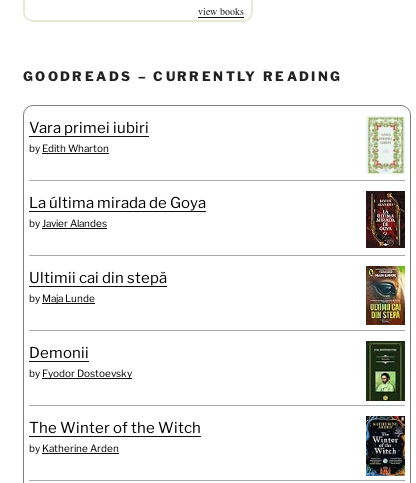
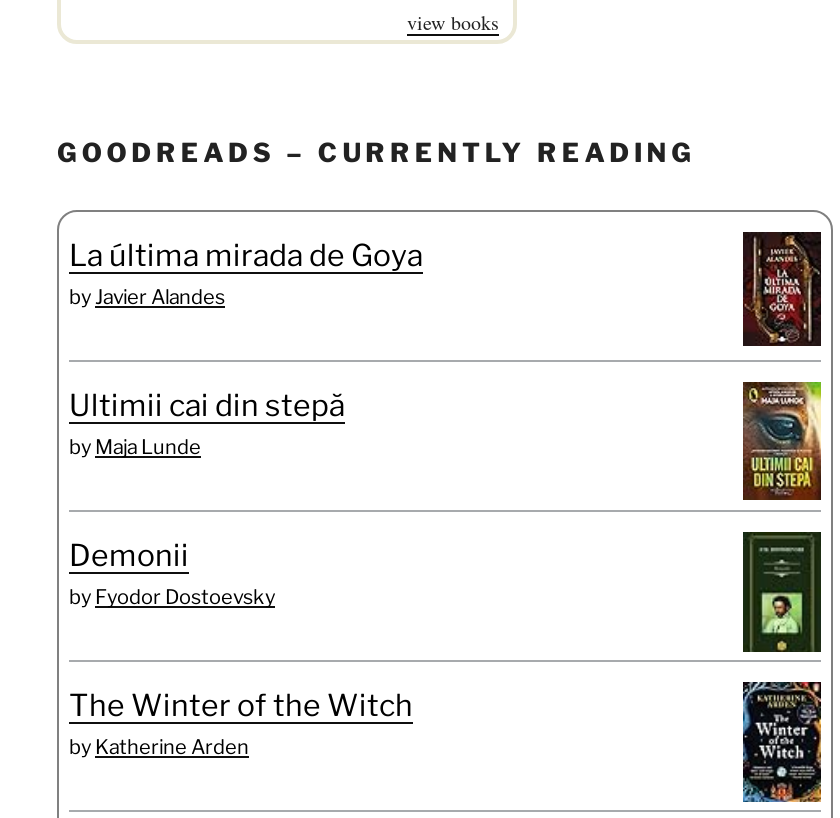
[29,119,149,154] Vara primei iubiri | by Edith Wharton -> none
[367,116,405,174] [image] -> none

